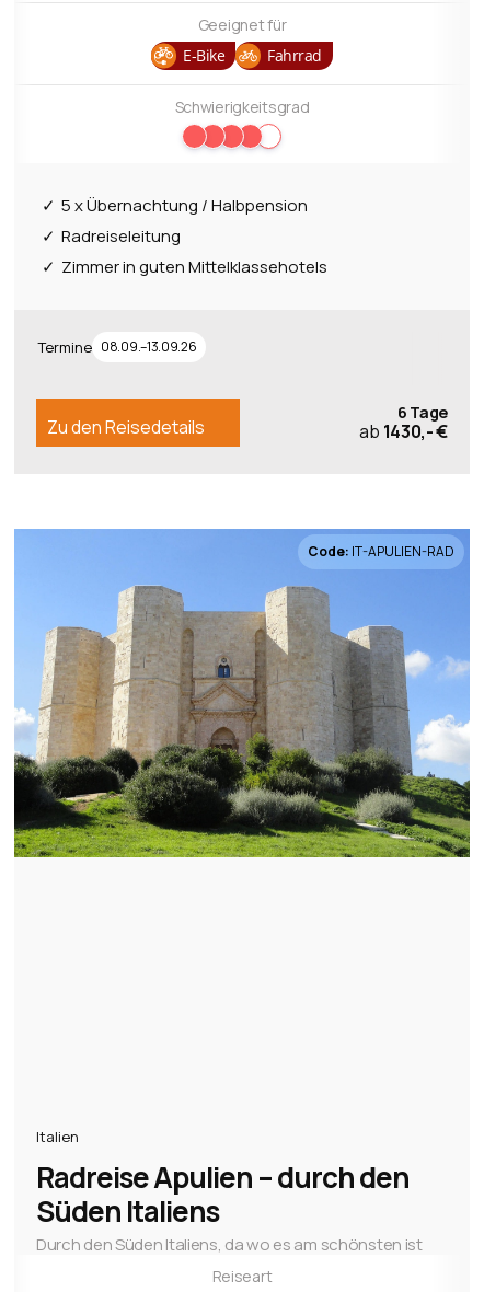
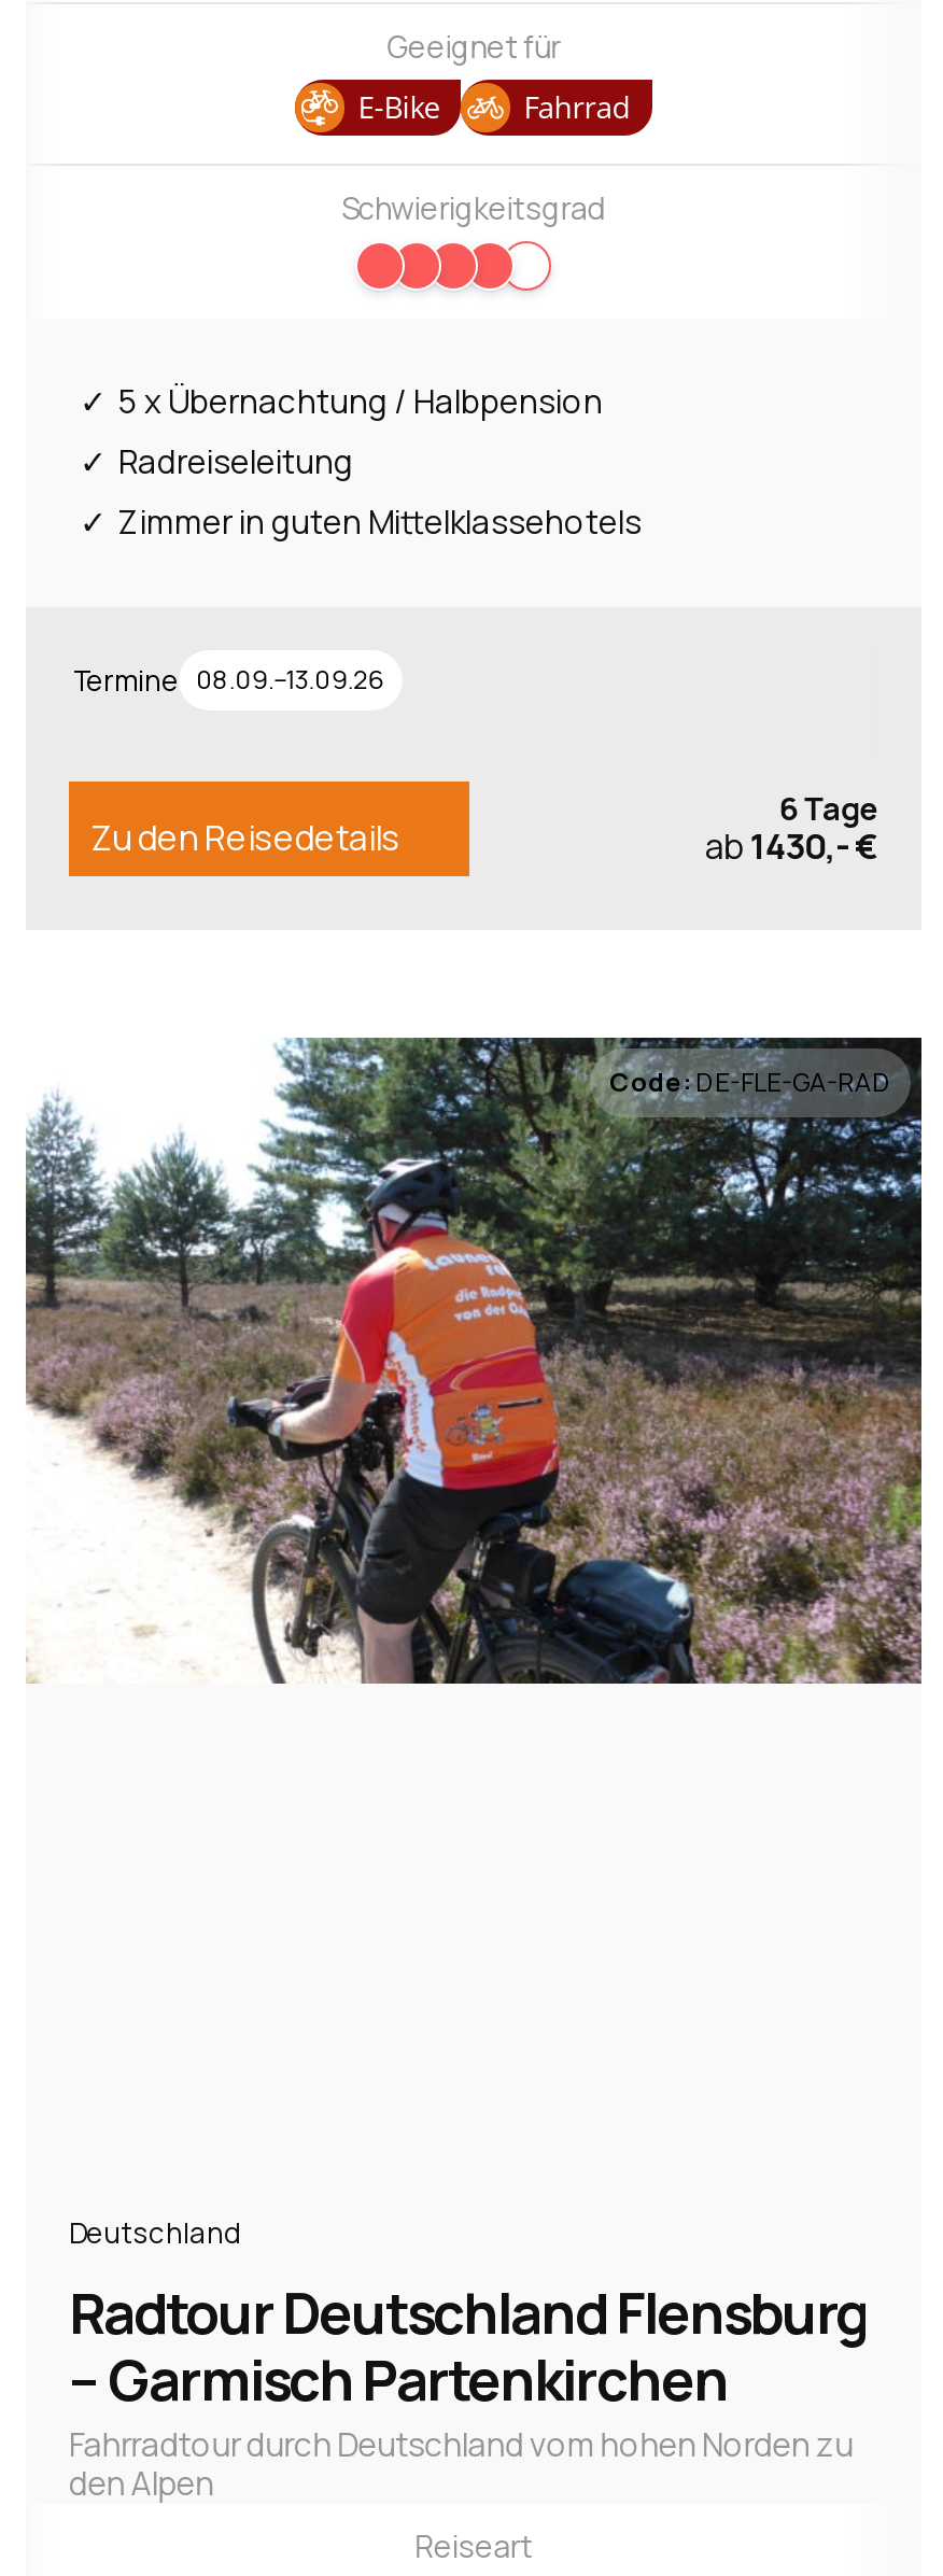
[13,528,471,858] [image] | Code: IT-APULIEN-RAD -> [24,1036,924,1686] [image] | Code: DE-FLE-GA-RAD
[36,1127,422,1256] Italien | Radreise Apulien – durch den | Süden Italiens | Durch den Süden Italiens, da wo es am schönsten ist -> [69,2213,868,2506] Deutschland | Radtour Deutschland Flensburg | – Garmisch Partenkirchen | Fahrradtour durch Deutschland vom hohen Norden zu | den Alpen

